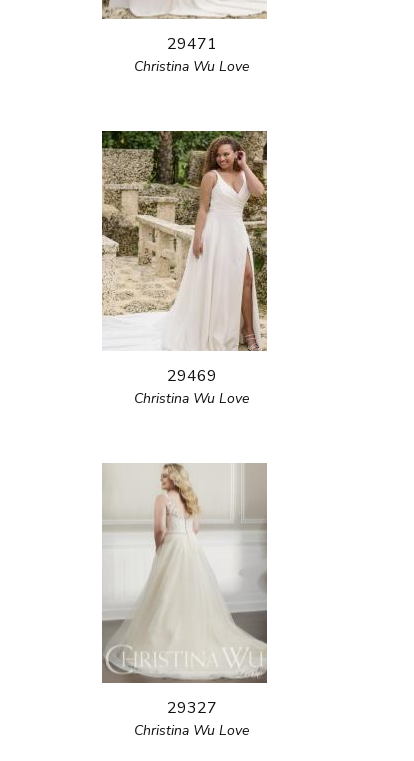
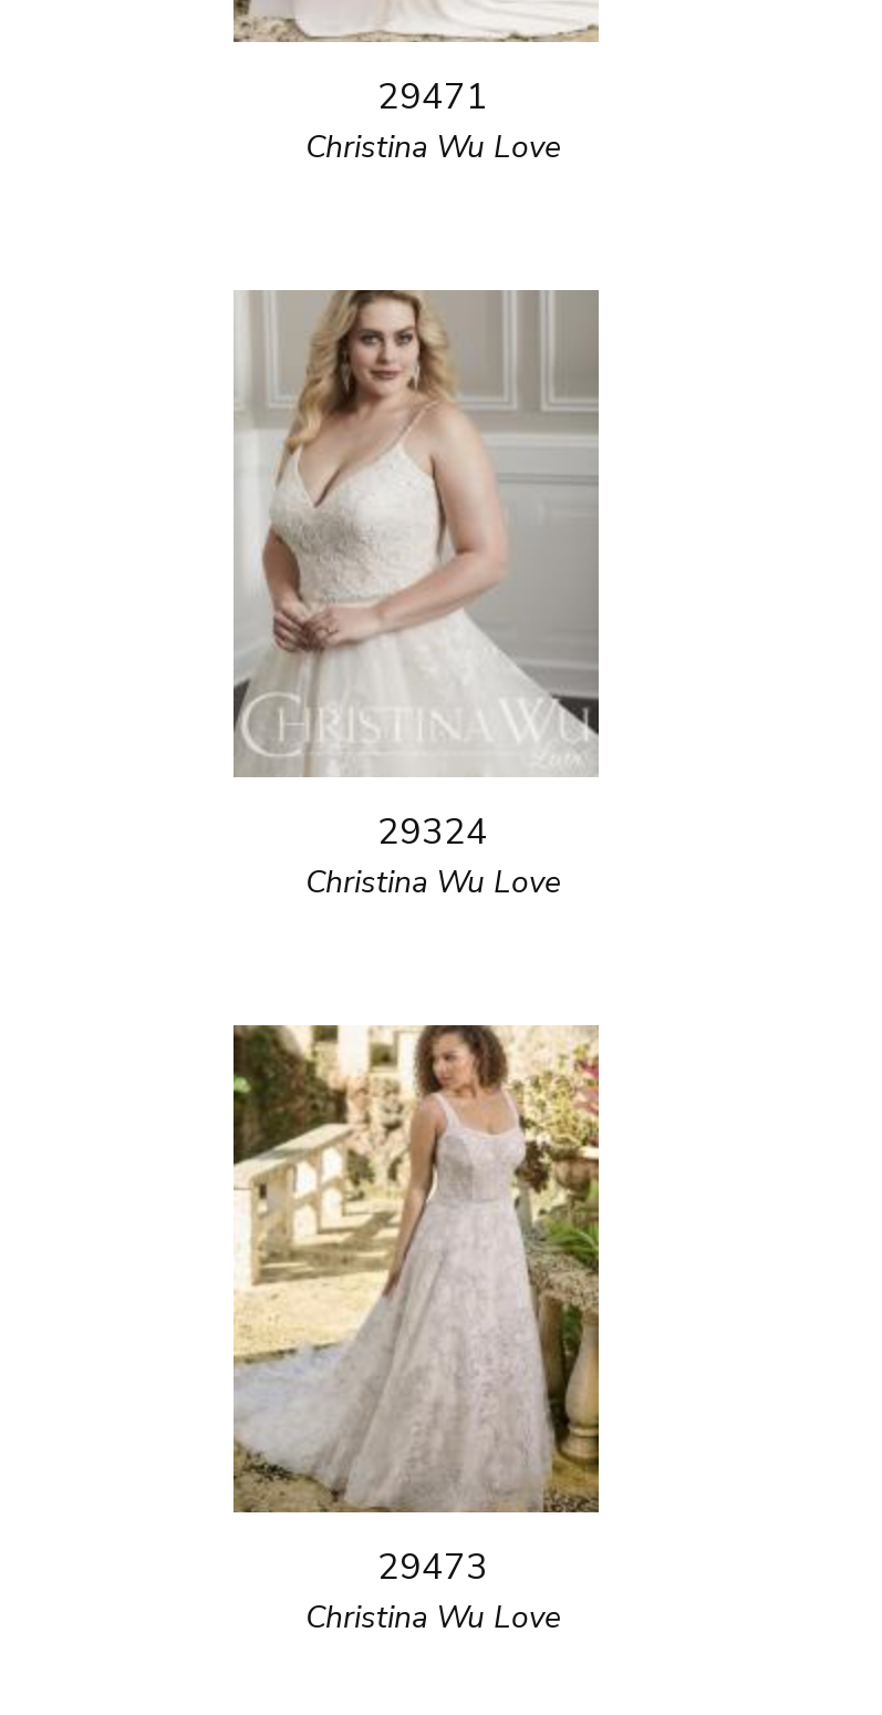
[101,130,268,387] [image] | 29469 -> [231,288,601,857] [image] | 29324
[102,463,268,719] [image] | 29327 -> [231,1023,601,1592] [image] | 29473

